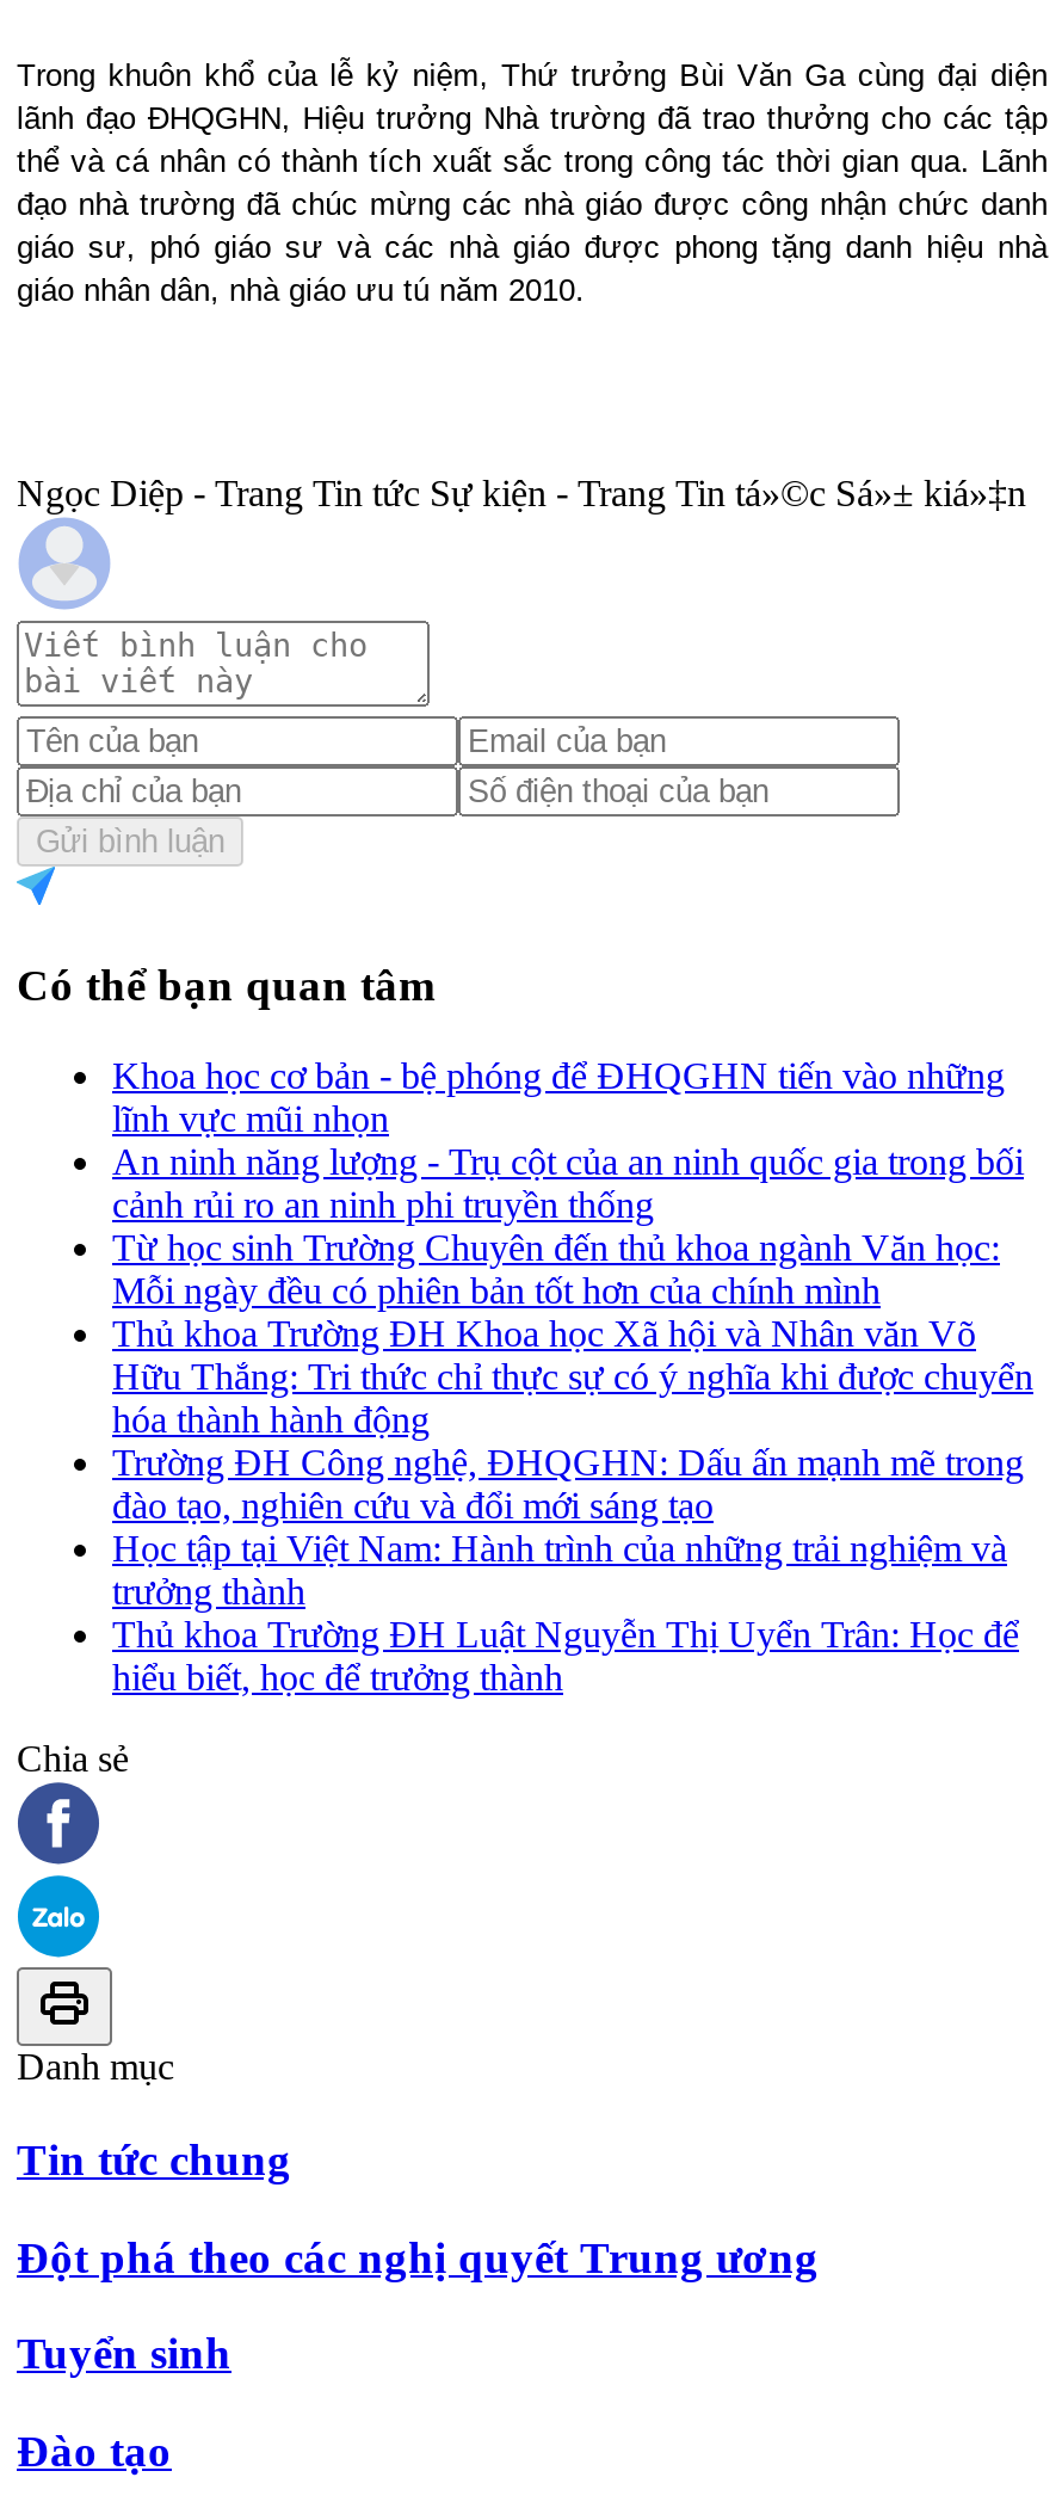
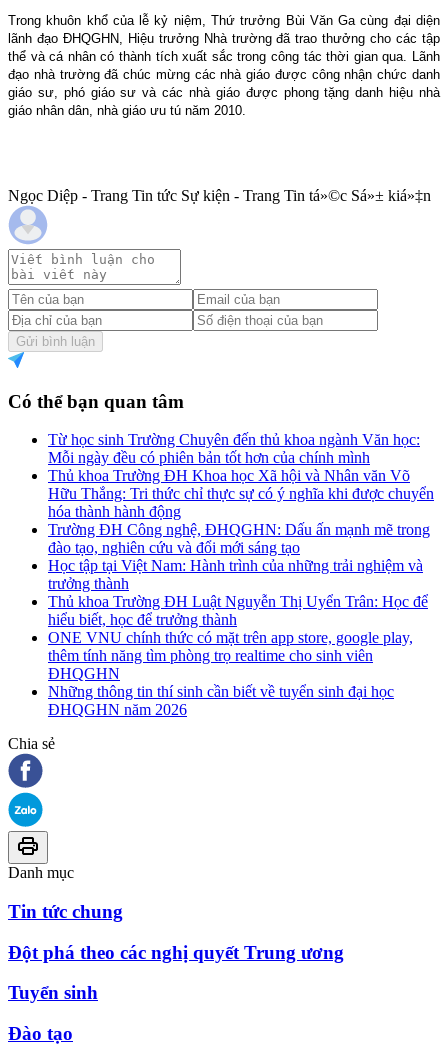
[112,1056,1024,1225] Khoa học cơ bản - bệ phóng để ĐHQGHN tiến vào những | lĩnh vực mũi nhọn | An ninh năng lượng - Trụ cột của an ninh quốc gia trong bối | cảnh rủi ro an ninh phi truyền thống -> none
moved [112,1228,1033,1698] -> [48,431,434,628]: Từ học sinh Trường Chuyên đến thủ khoa ngành Văn học: | Mỗi ngày đều có phiên bản tốt hơn của chính mình | Thủ khoa Trường ĐH Khoa học Xã hội và Nhân văn Võ | ... | Thủ khoa Trường ĐH Luật Nguyễn Thị Uyển Trân: Học để | hiểu biết, học để trưởng thành
none -> [48,629,413,718] ONE VNU chính thức có mặt trên app store, google play, | thêm tính năng tìm phòng trọ realtime cho sinh viên | ĐHQGHN | Những thông tin thí sinh cần biết về tuyển sinh đại học | ĐHQGHN năm 2026

